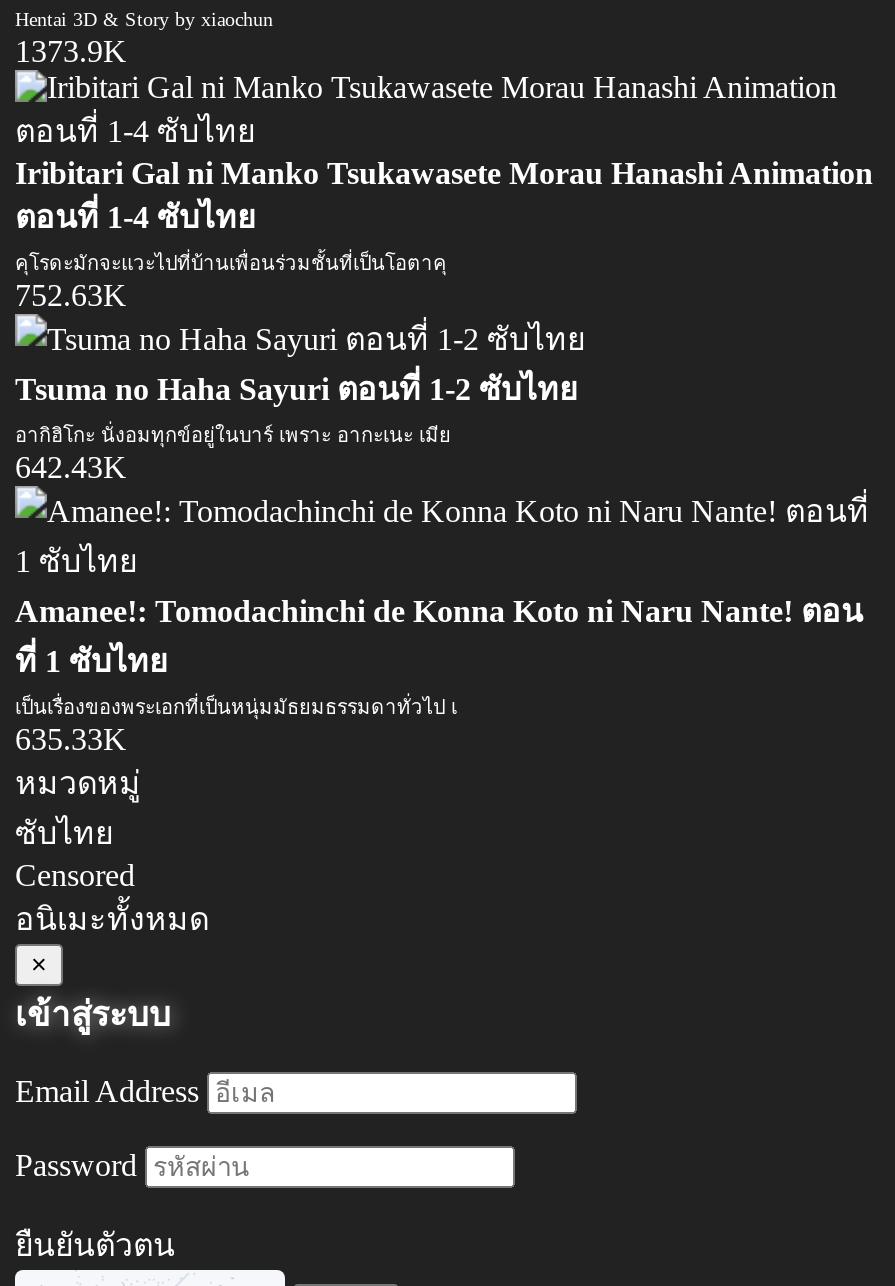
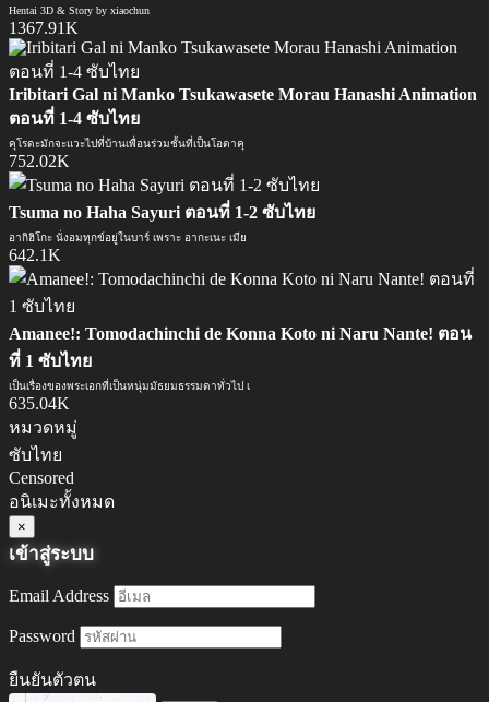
[15,34,127,68] 1373.9K -> [9,19,79,37] 1367.91K
[15,278,127,312] 752.63K -> [9,152,70,171] 752.02K
[15,450,127,484] 642.43K -> [9,246,61,264] 642.1K
[15,722,127,756] 635.33K -> [9,394,70,413] 635.04K

